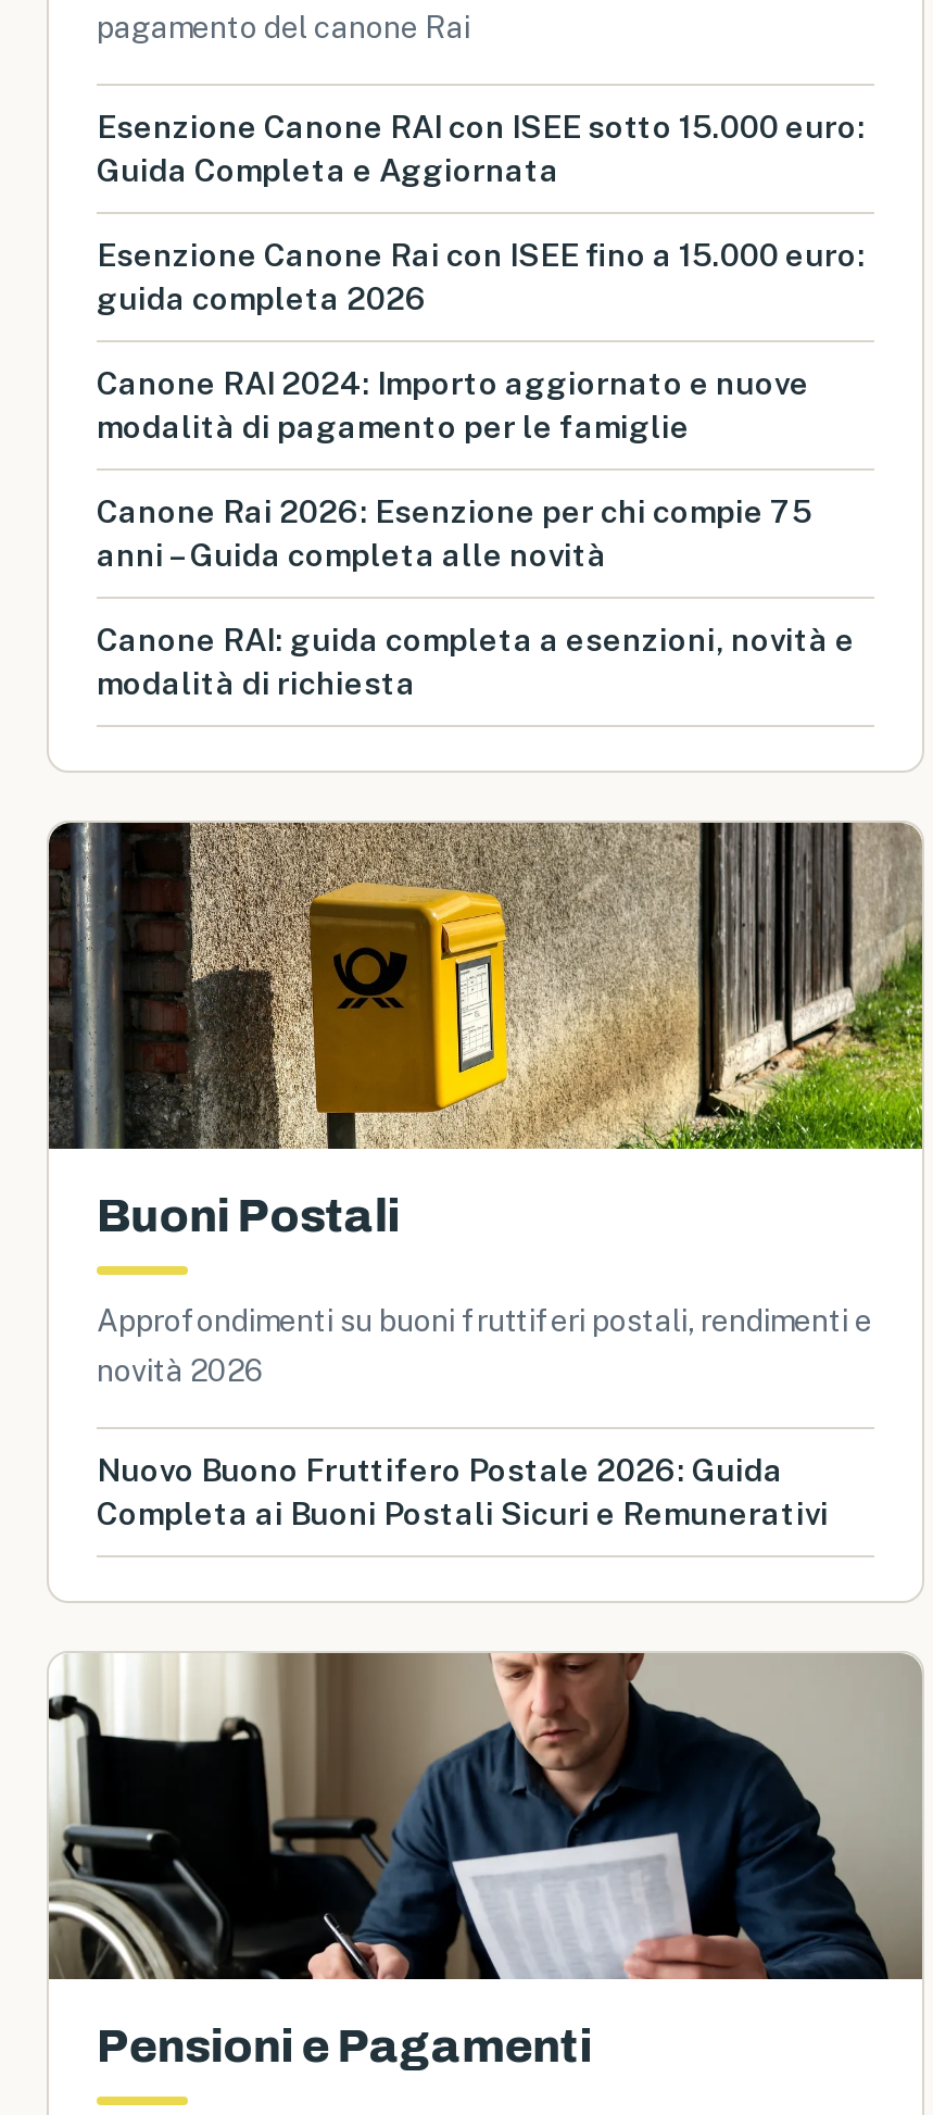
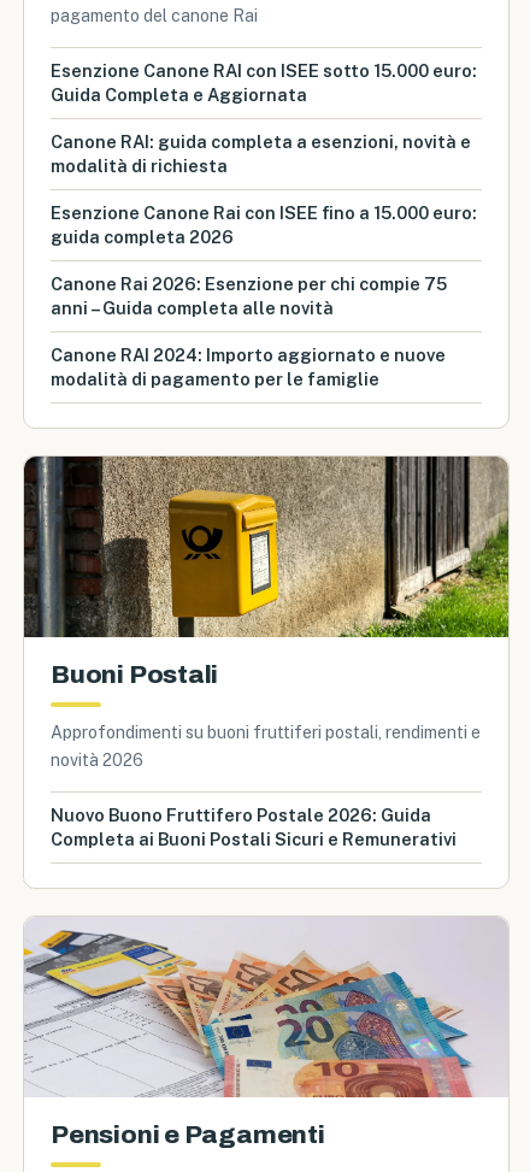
moved [97,236,866,573] -> [51,202,477,389]: Esenzione Canone Rai con ISEE fino a 15.000 euro: | guida completa 2026 | Canone Rai 2026: Esenzione per chi compie 75 | anni – Guida completa alle novità | Canone RAI 2024: Importo aggiornato e nuove | modalità di pagamento per le famiglie
moved [97,621,855,701] -> [51,131,471,176]: Canone RAI: guida completa a esenzioni, novità e | modalità di richiesta
[47,1651,924,1981] [image] -> [23,917,508,1099] [image]

